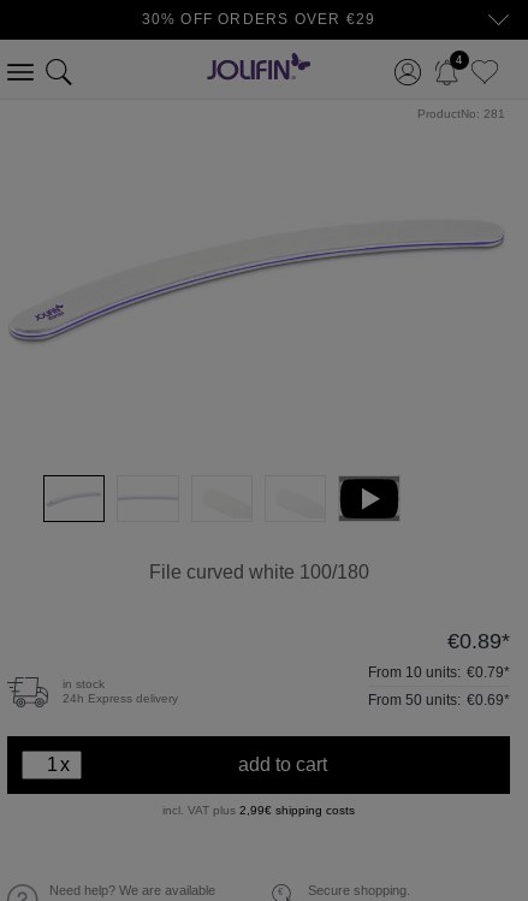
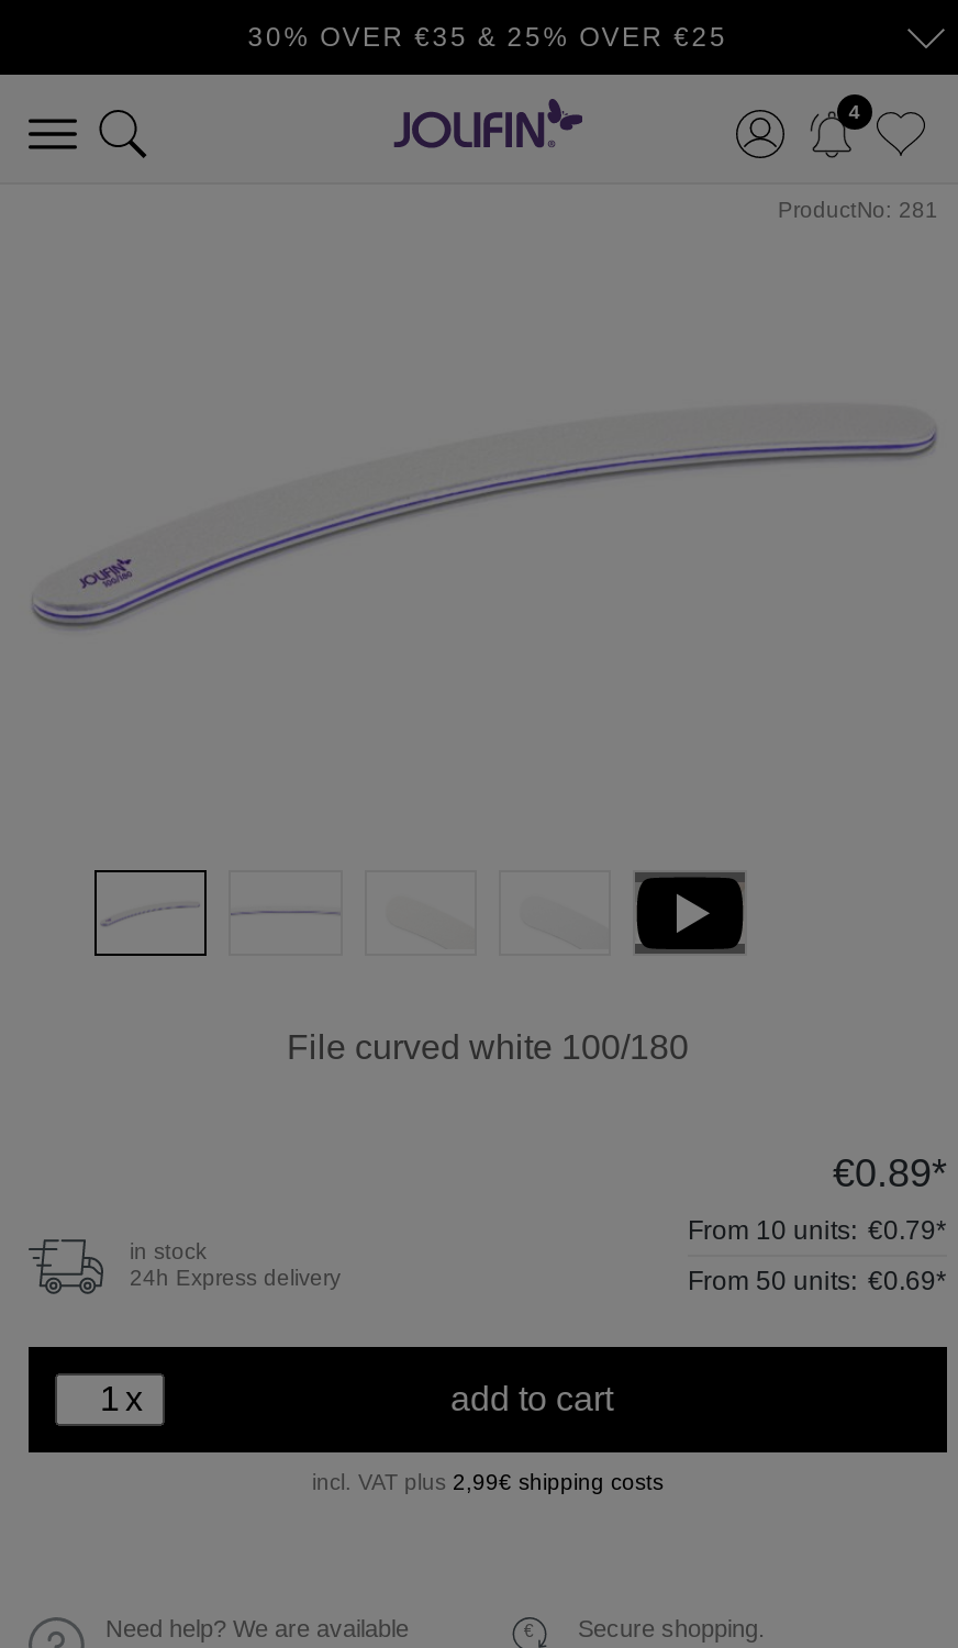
[142,11,376,28] 30% OFF ORDERS OVER €29 -> [248,22,728,53] 30% OVER €35 & 25% OVER €25

